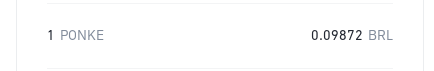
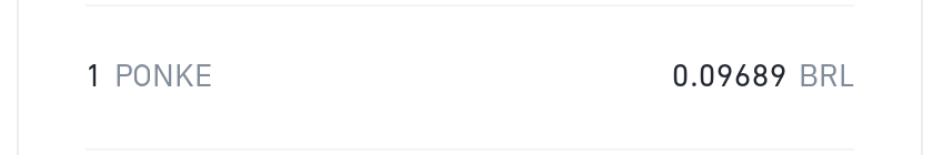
[311,29,393,43] 0.09872 BRL -> [672,62,854,93] 0.09689 BRL

